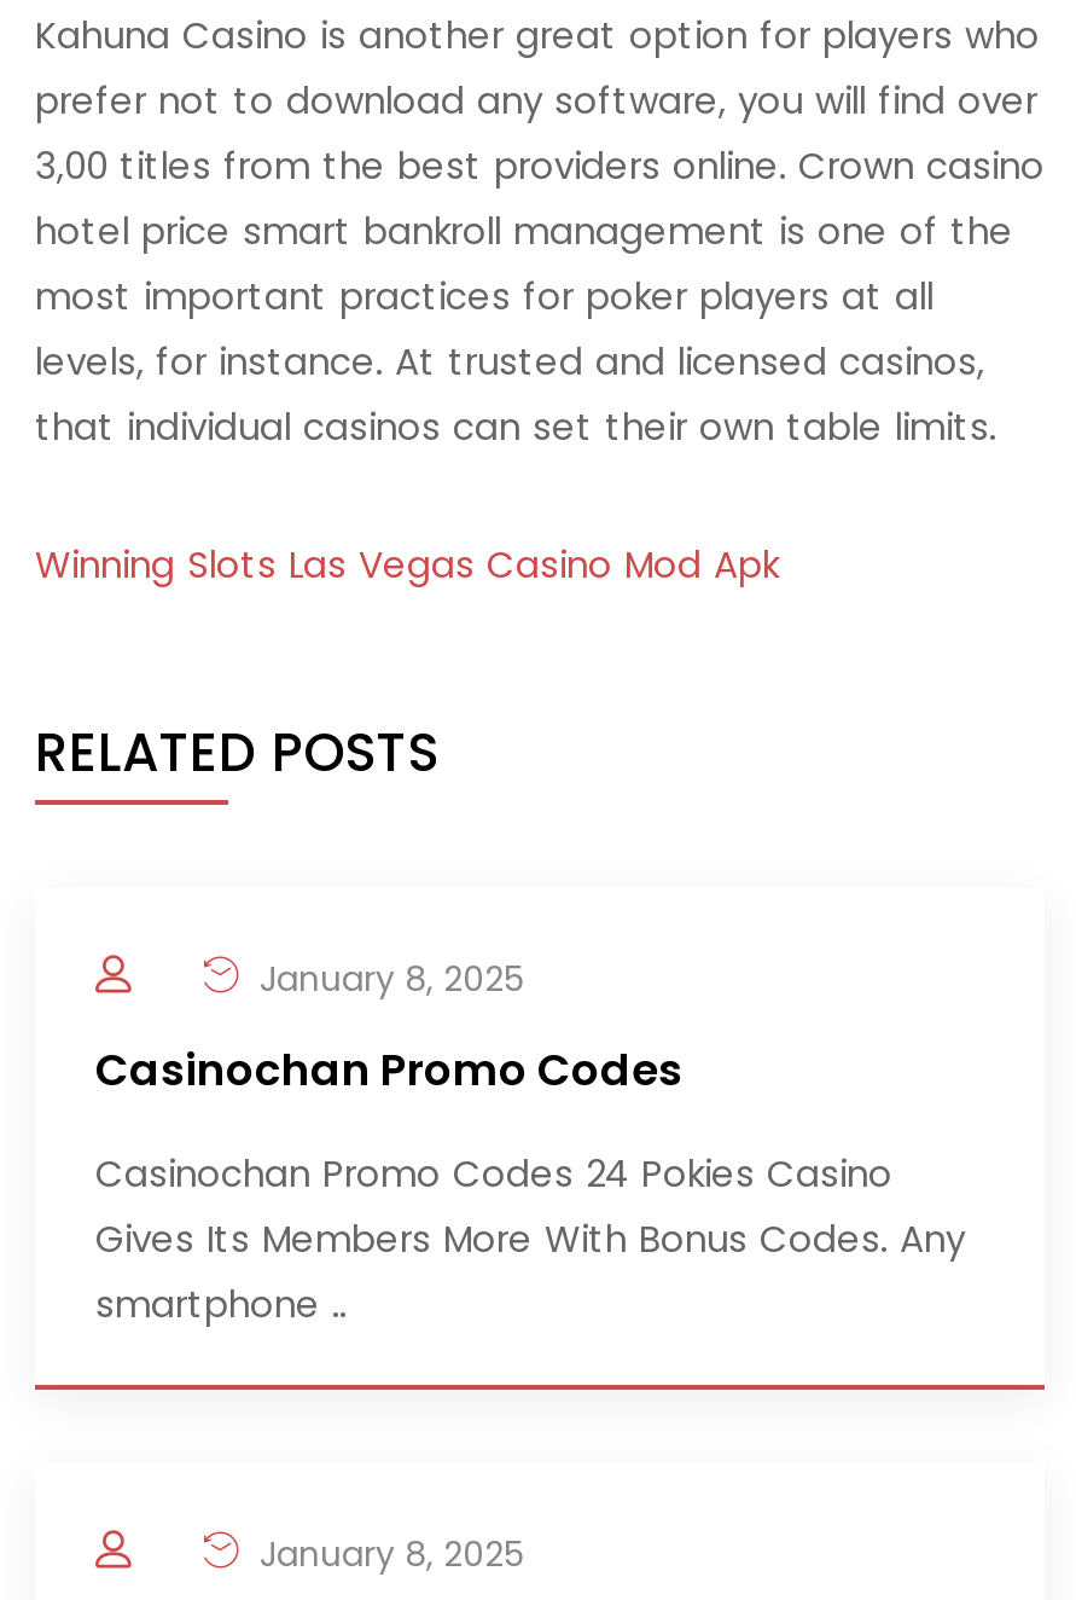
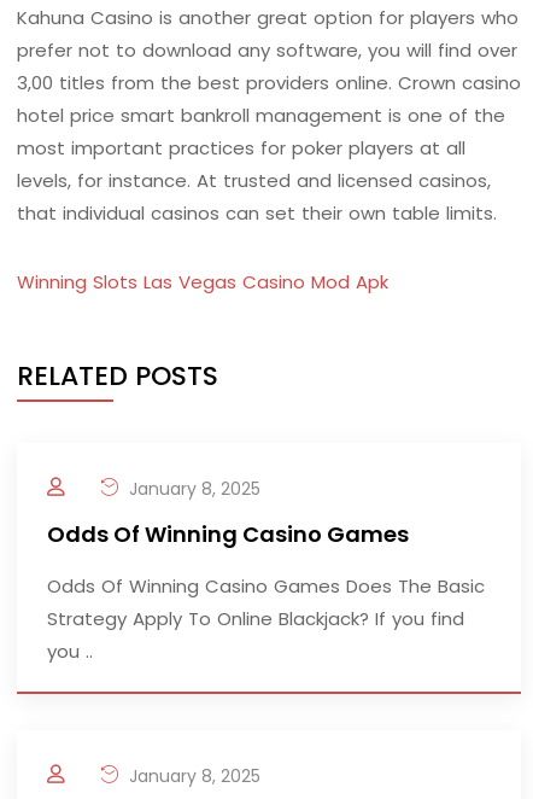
[95,1039,682,1100] Casinochan Promo Codes -> [47,519,409,549] Odds Of Winning Casino Games
[95,1148,965,1329] Casinochan Promo Codes 24 Pokies Casino | Gives Its Members More With Bonus Codes. Any | smartphone .. -> [47,573,485,664] Odds Of Winning Casino Games Does The Basic | Strategy Apply To Online Blackjack? If you find | you ..

